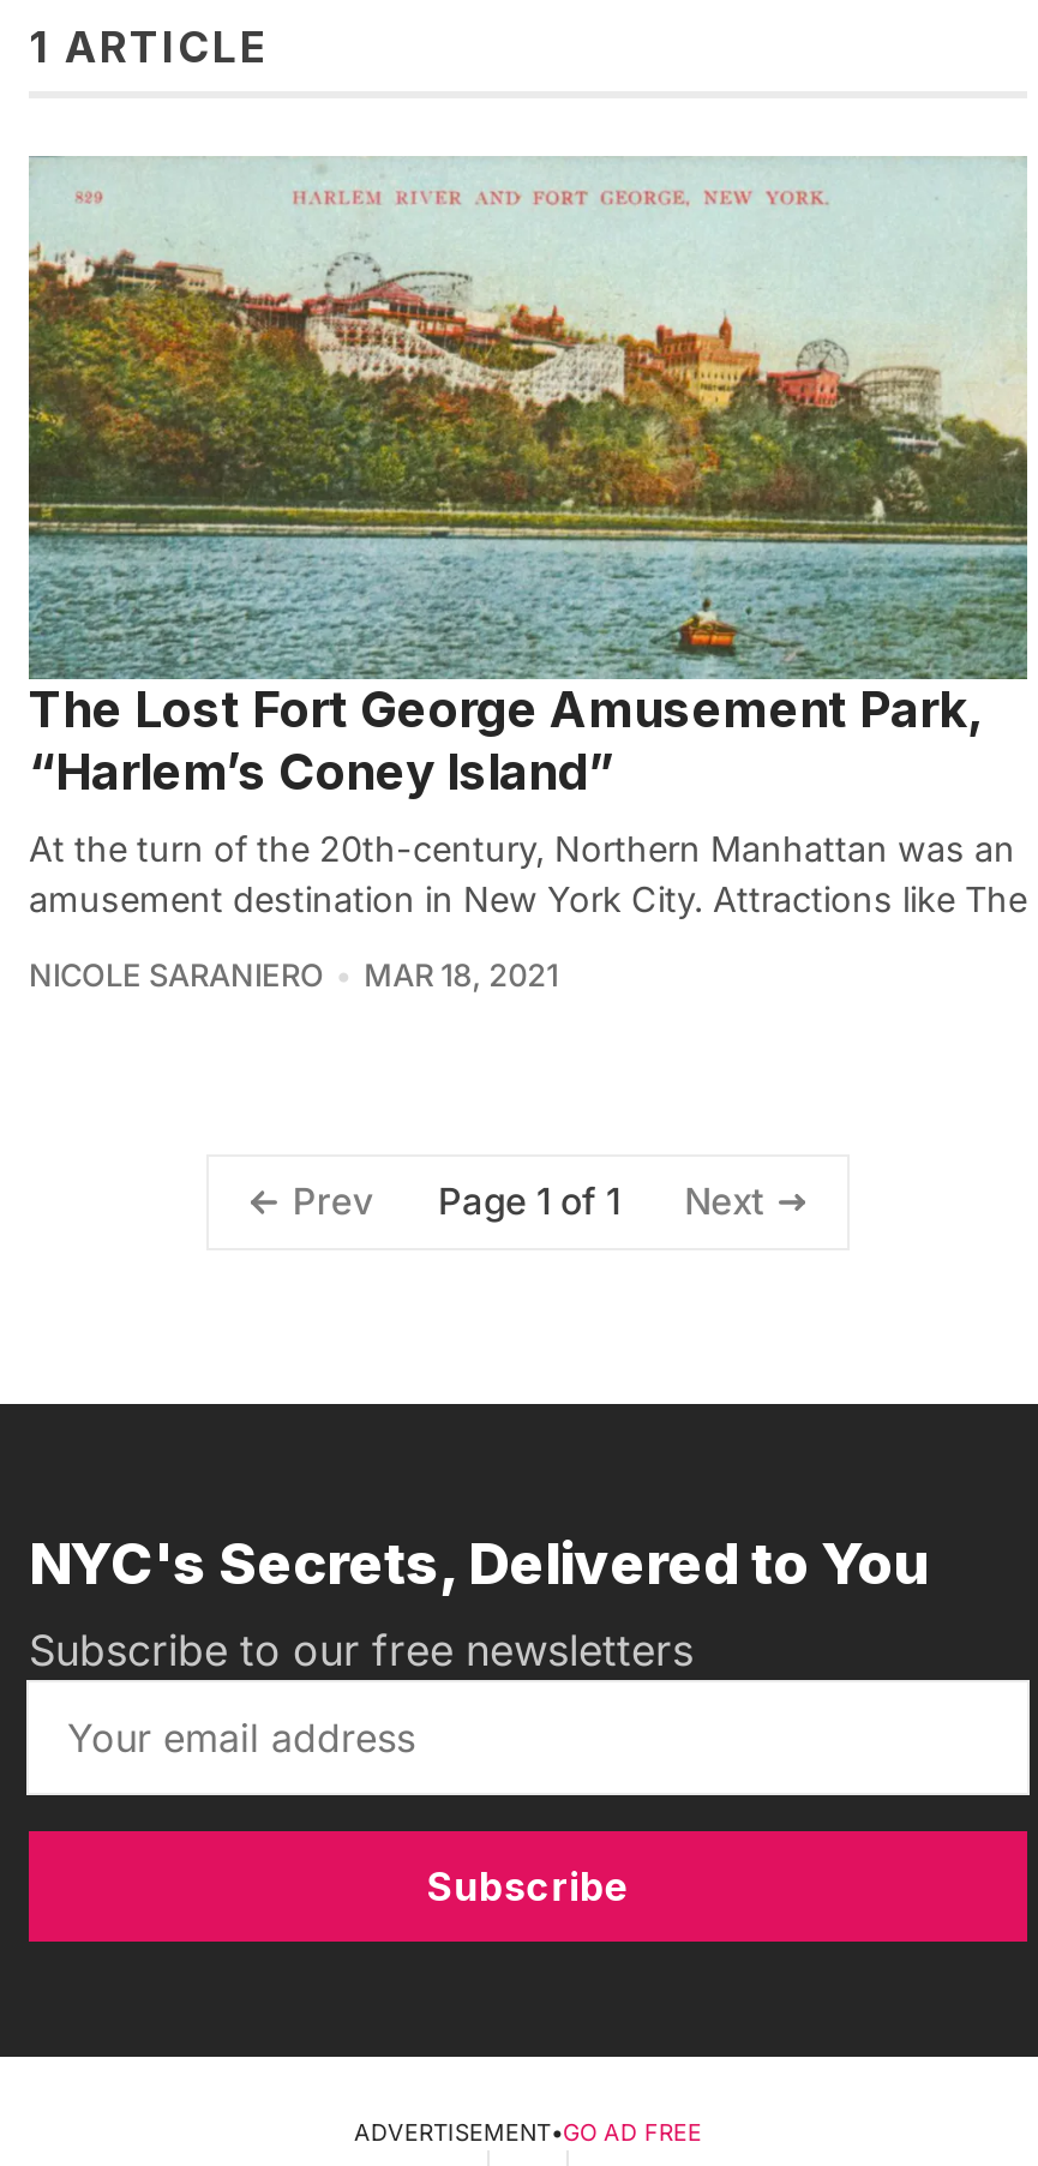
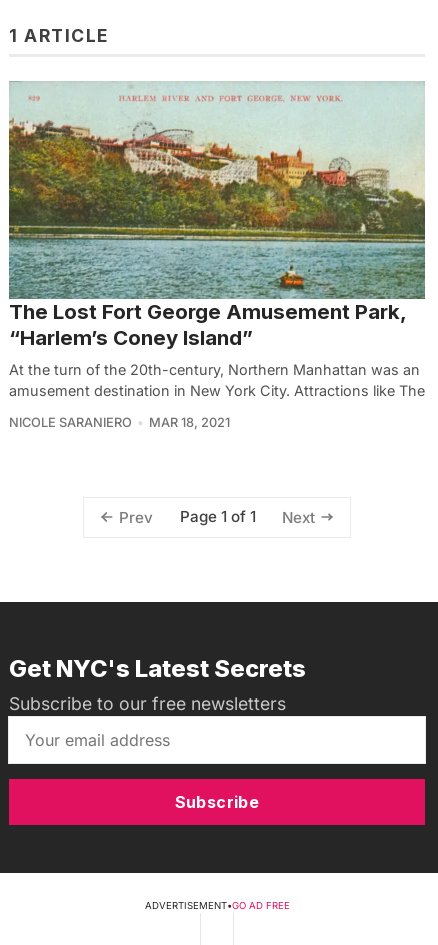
[29,1530,926,1599] NYC's Secrets, Delivered to You -> [9,654,306,683] Get NYC's Latest Secrets

